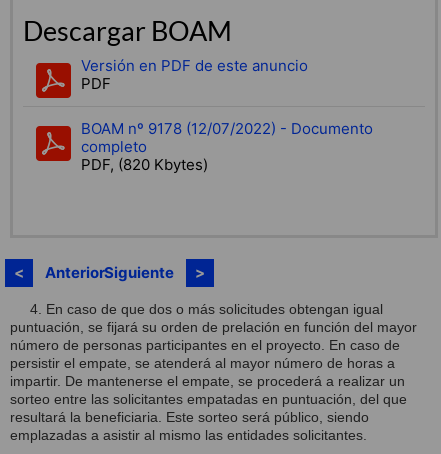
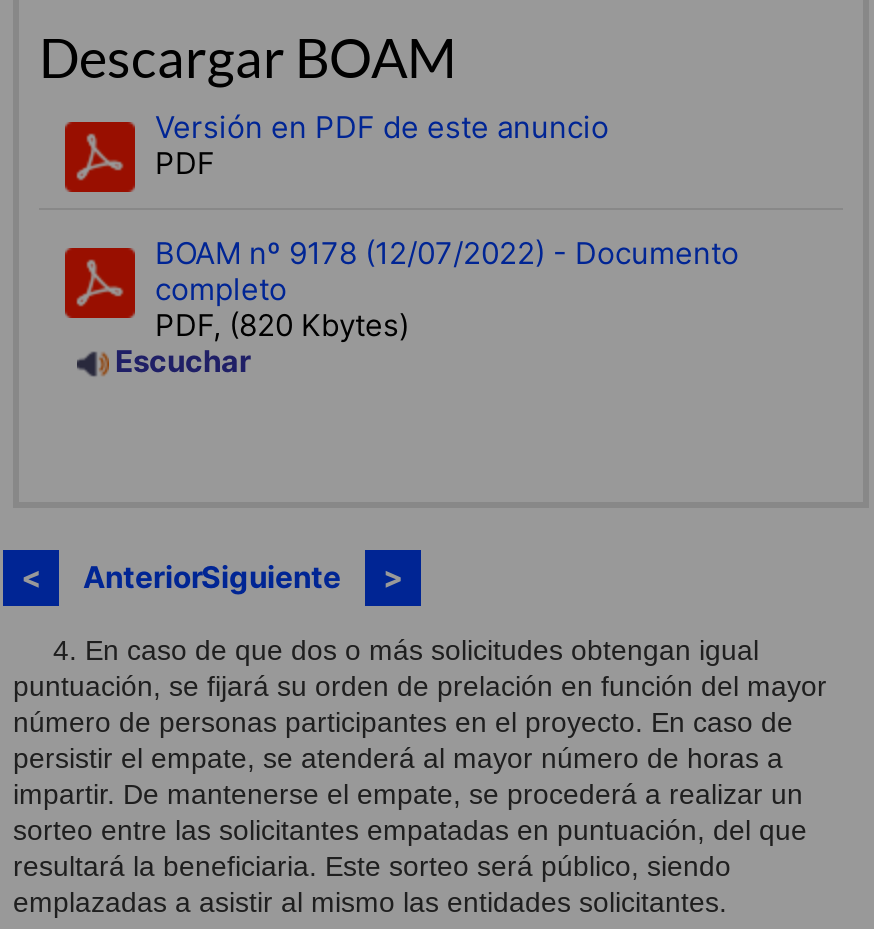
none -> [109,343,251,381] Escuchar

